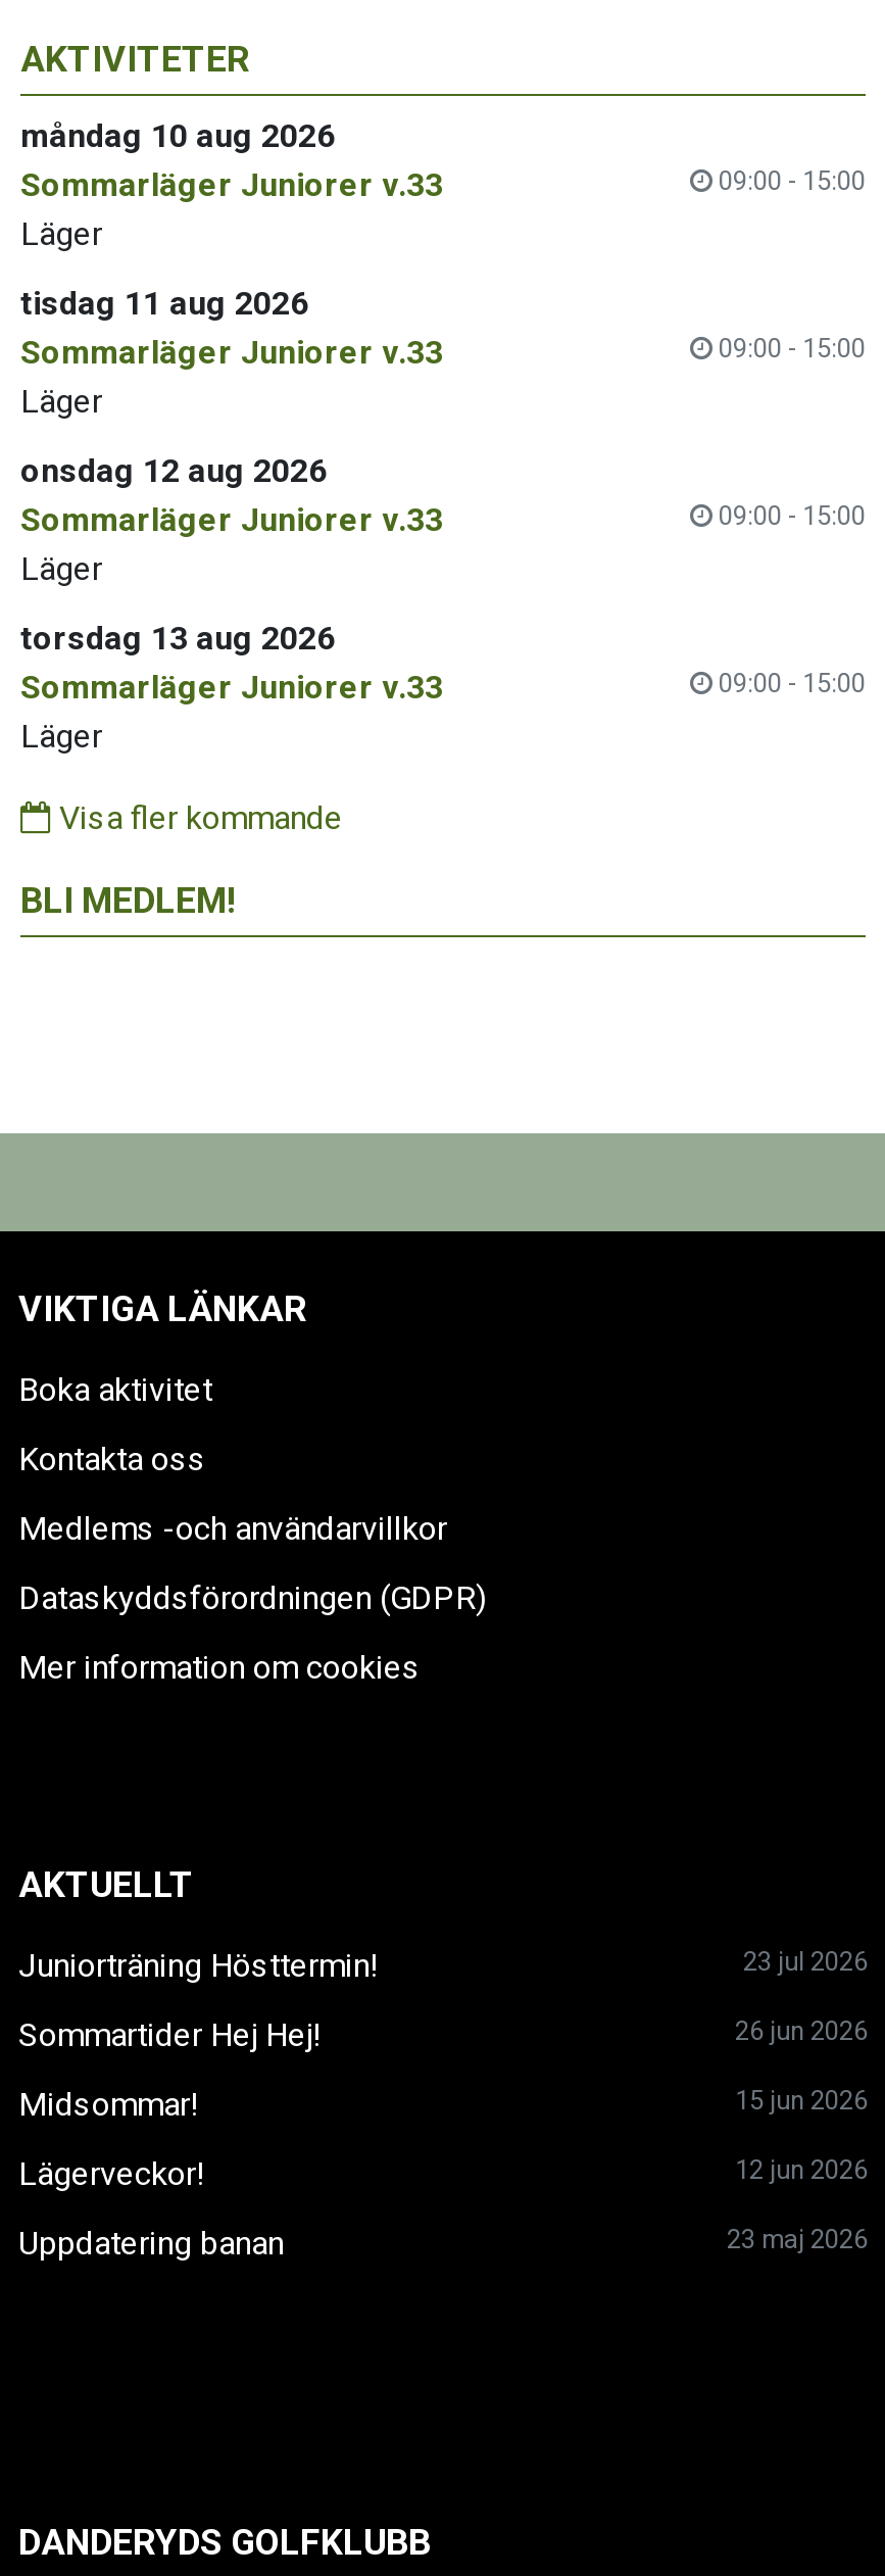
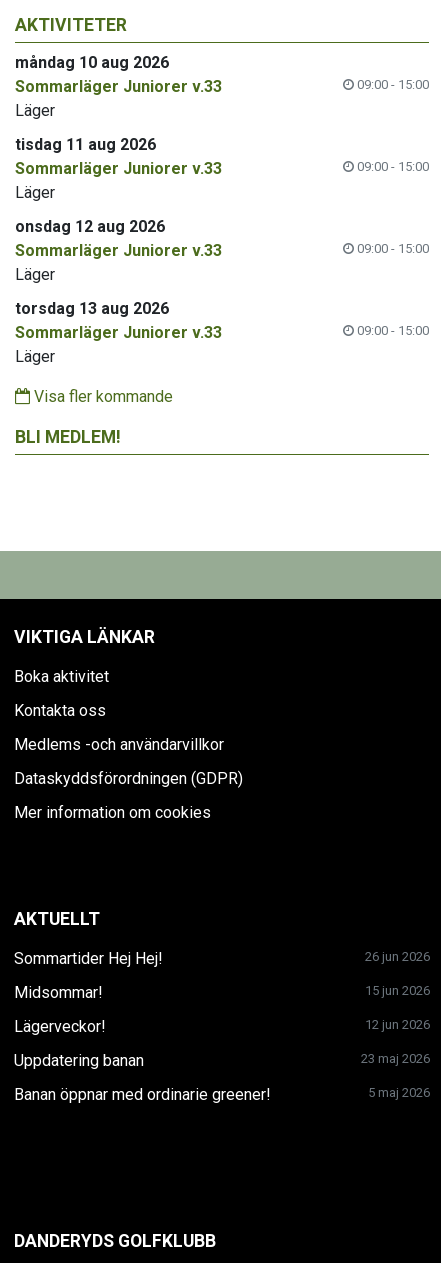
[18,1946,868,1985] Juniorträning Hösttermin! | 23 jul 2026 -> none
moved [18,2015,868,2262] -> [14,949,430,1070]: Sommartider Hej Hej! | 26 jun 2026 | Midsommar! | 15 jun 2026 | Lägerveckor! | 12 jun 2026 | Uppdatering banan | 23 maj 2026
none -> [14,1085,430,1104] Banan öppnar med ordinarie greener! | 5 maj 2026

